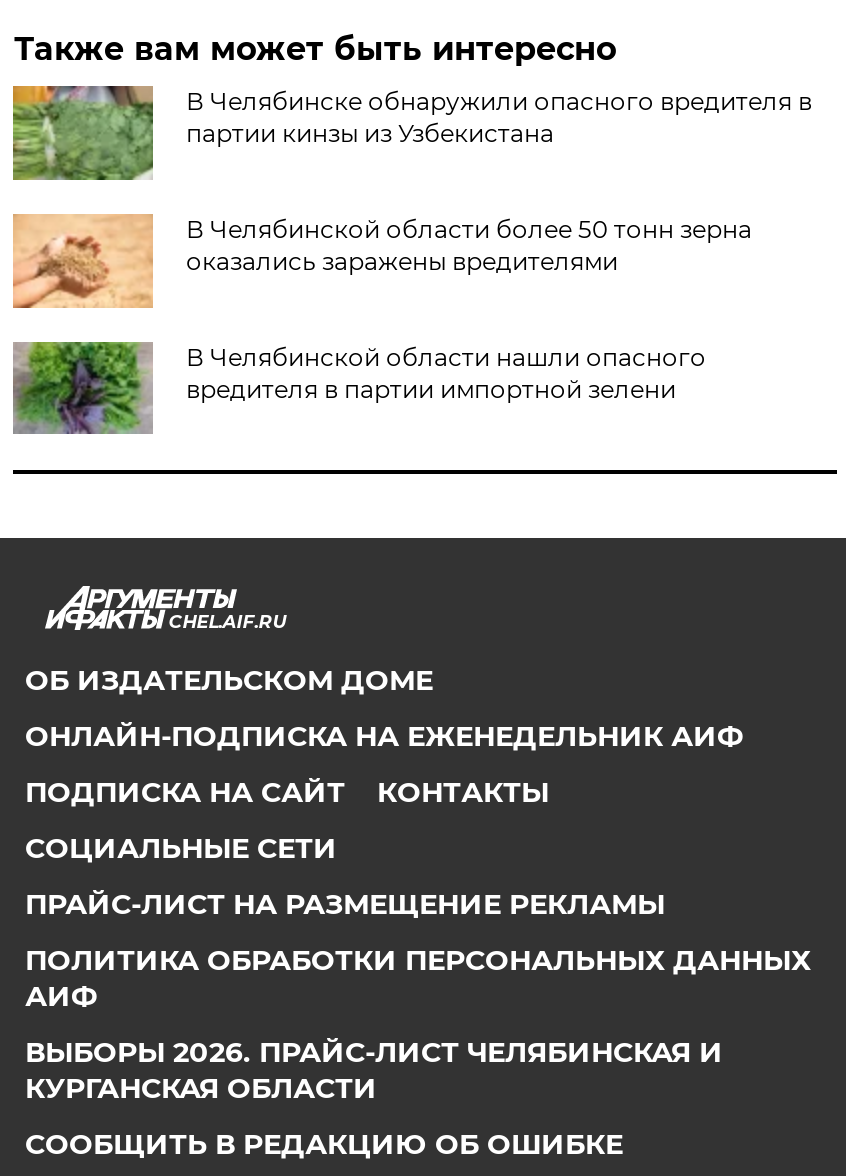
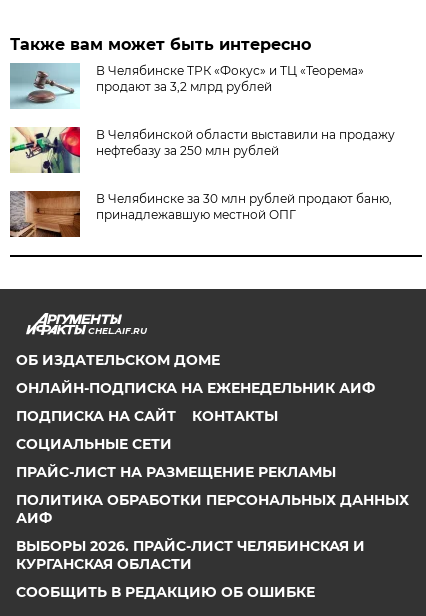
[11,84,812,182] [image] | В Челябинске обнаружили опасного вредителя в | партии кинзы из Узбекистана -> [9,62,364,110] [image] | В Челябинске ТРК «Фокус» и ТЦ «Теорема» | продают за 3,2 млрд рублей
[13,212,752,310] [image] | В Челябинской области более 50 тонн зерна | оказались заражены вредителями -> [9,126,395,174] [image] | В Челябинской области выставили на продажу | нефтебазу за 250 млн рублей
[13,340,706,436] [image] | В Челябинской области нашли опасного | вредителя в партии импортной зелени -> [10,190,392,238] [image] | В Челябинске за 30 млн рублей продают баню, | принадлежавшую местной ОПГ

